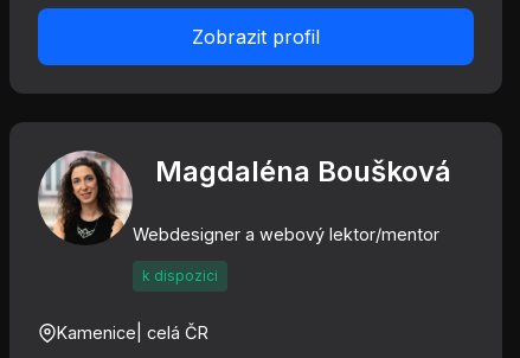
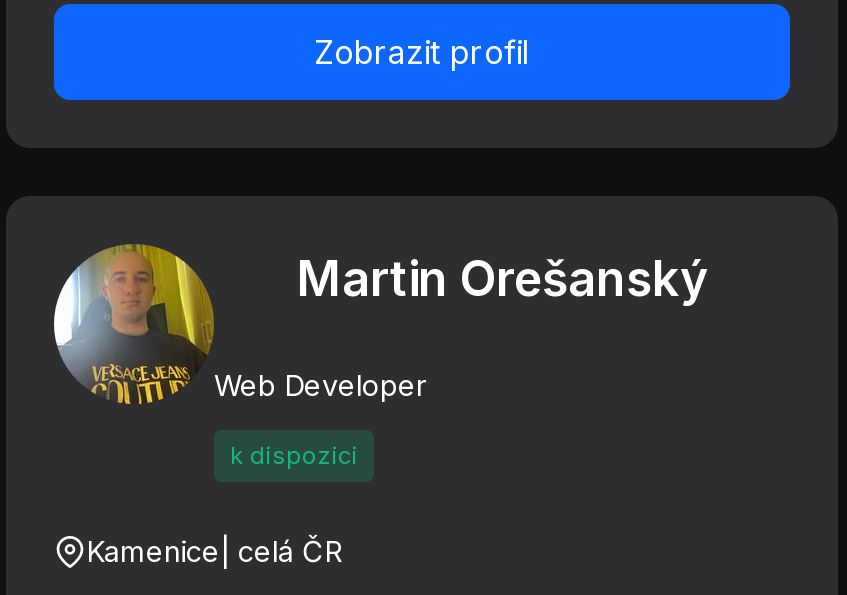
[38,149,439,245] [image] | Webdesigner a webový lektor/mentor -> [54,244,426,406] [image] | Web Developer
[155,154,451,188] Magdaléna Boušková -> [296,250,708,308] Martin Orešanský

